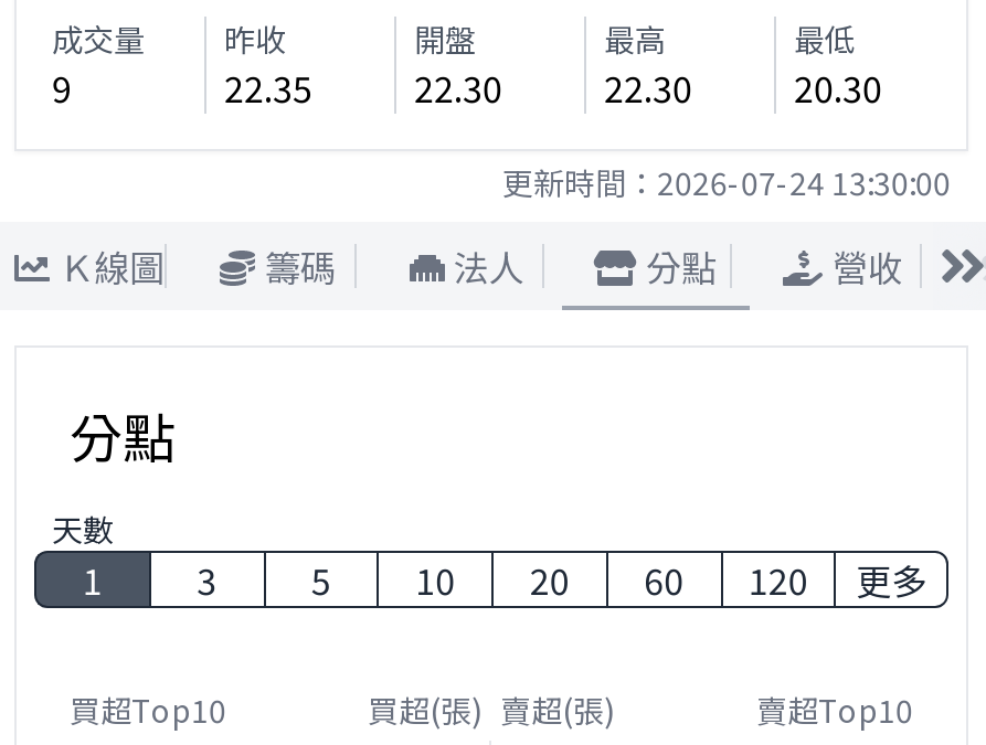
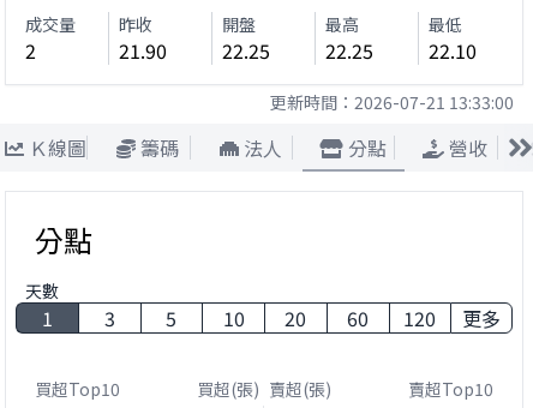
[52,61,72,114] 9 -> [25,36,36,65] 2
[224,61,312,114] 22.35 -> [119,36,167,65] 21.90
[414,61,502,114] 22.30 -> [222,36,270,65] 22.25
[604,61,692,114] 22.30 -> [325,36,373,65] 22.25
[794,61,882,114] 20.30 -> [429,36,477,65] 22.10
[502,160,951,204] 更新時間：2026-07-24 13:30:00 -> [270,90,514,114] 更新時間：2026-07-21 13:33:00

